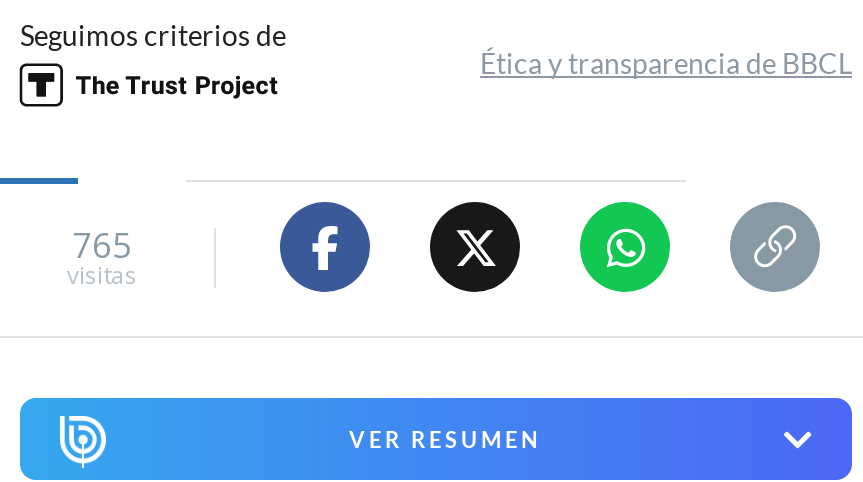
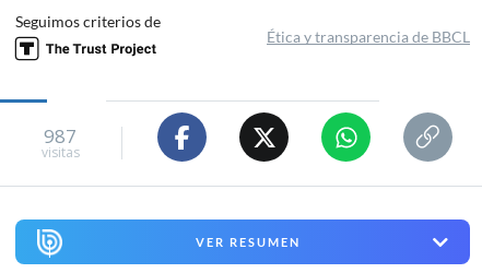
[72,222,132,268] 765 -> [44,123,77,149] 987

